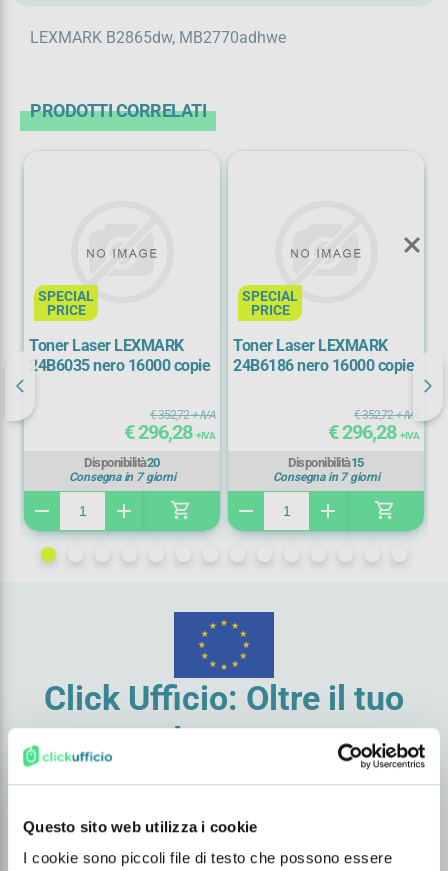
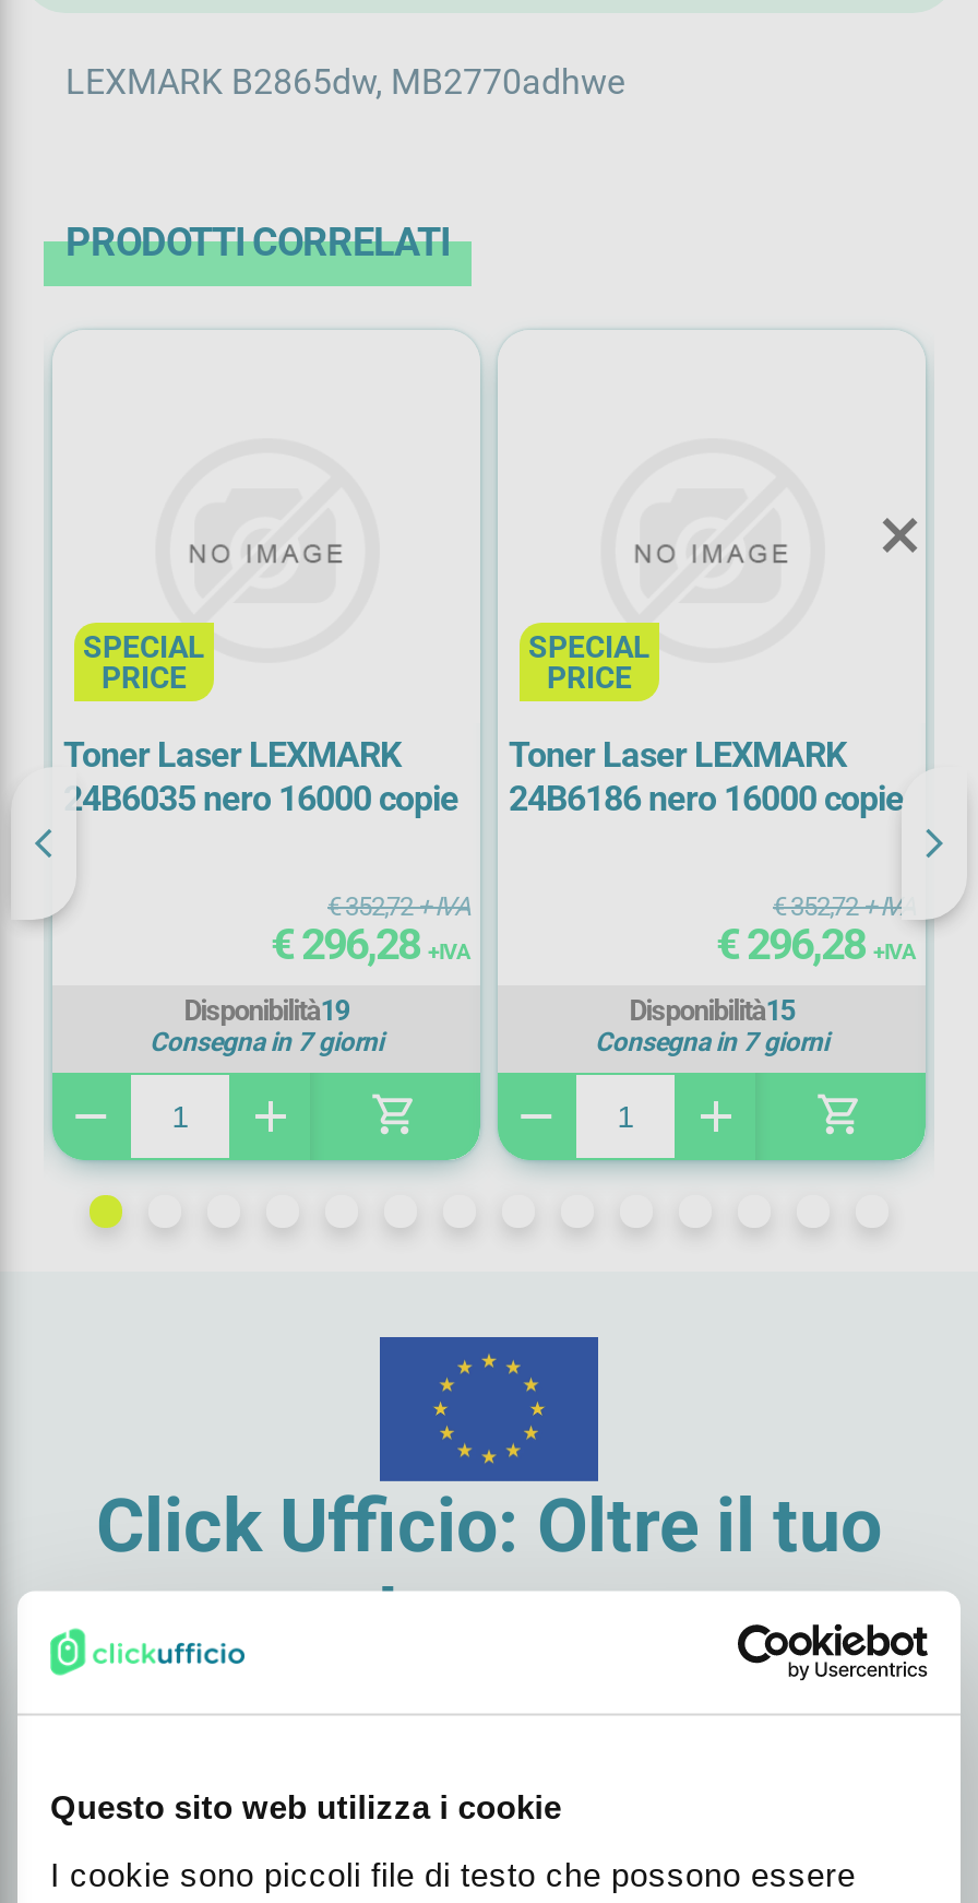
[84,455,160,470] Disponibilità20 -> [184,994,349,1027] Disponibilità19

